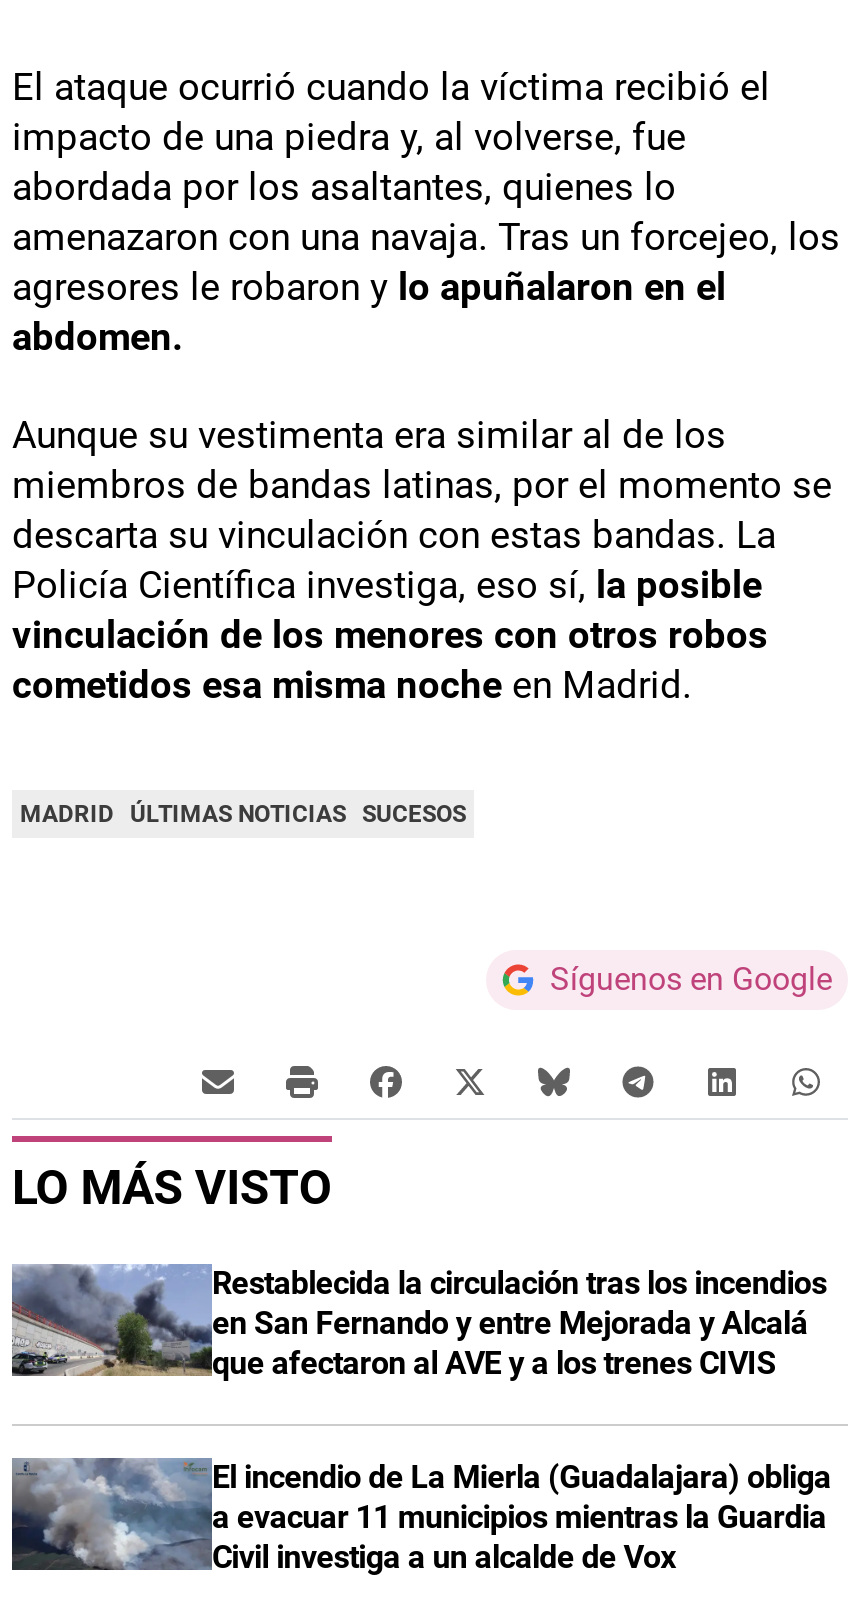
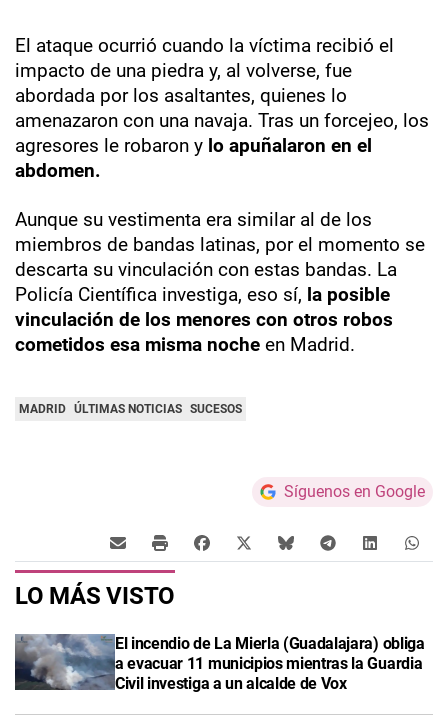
[10,1264,827,1382] [image] | Restablecida la circulación tras los incendios | en San Fernando y entre Mejorada y Alcalá | que afectaron al AVE y a los trenes CIVIS -> none

